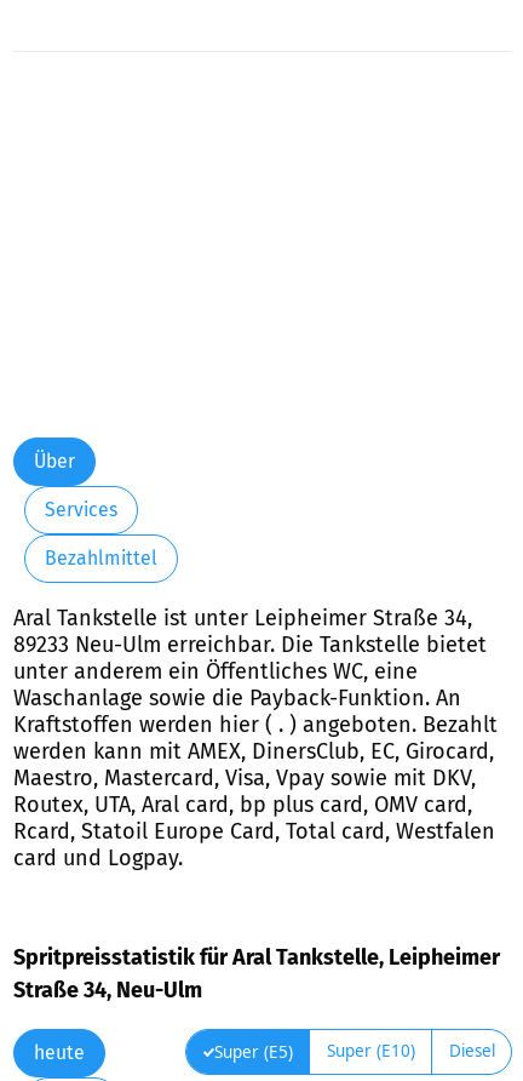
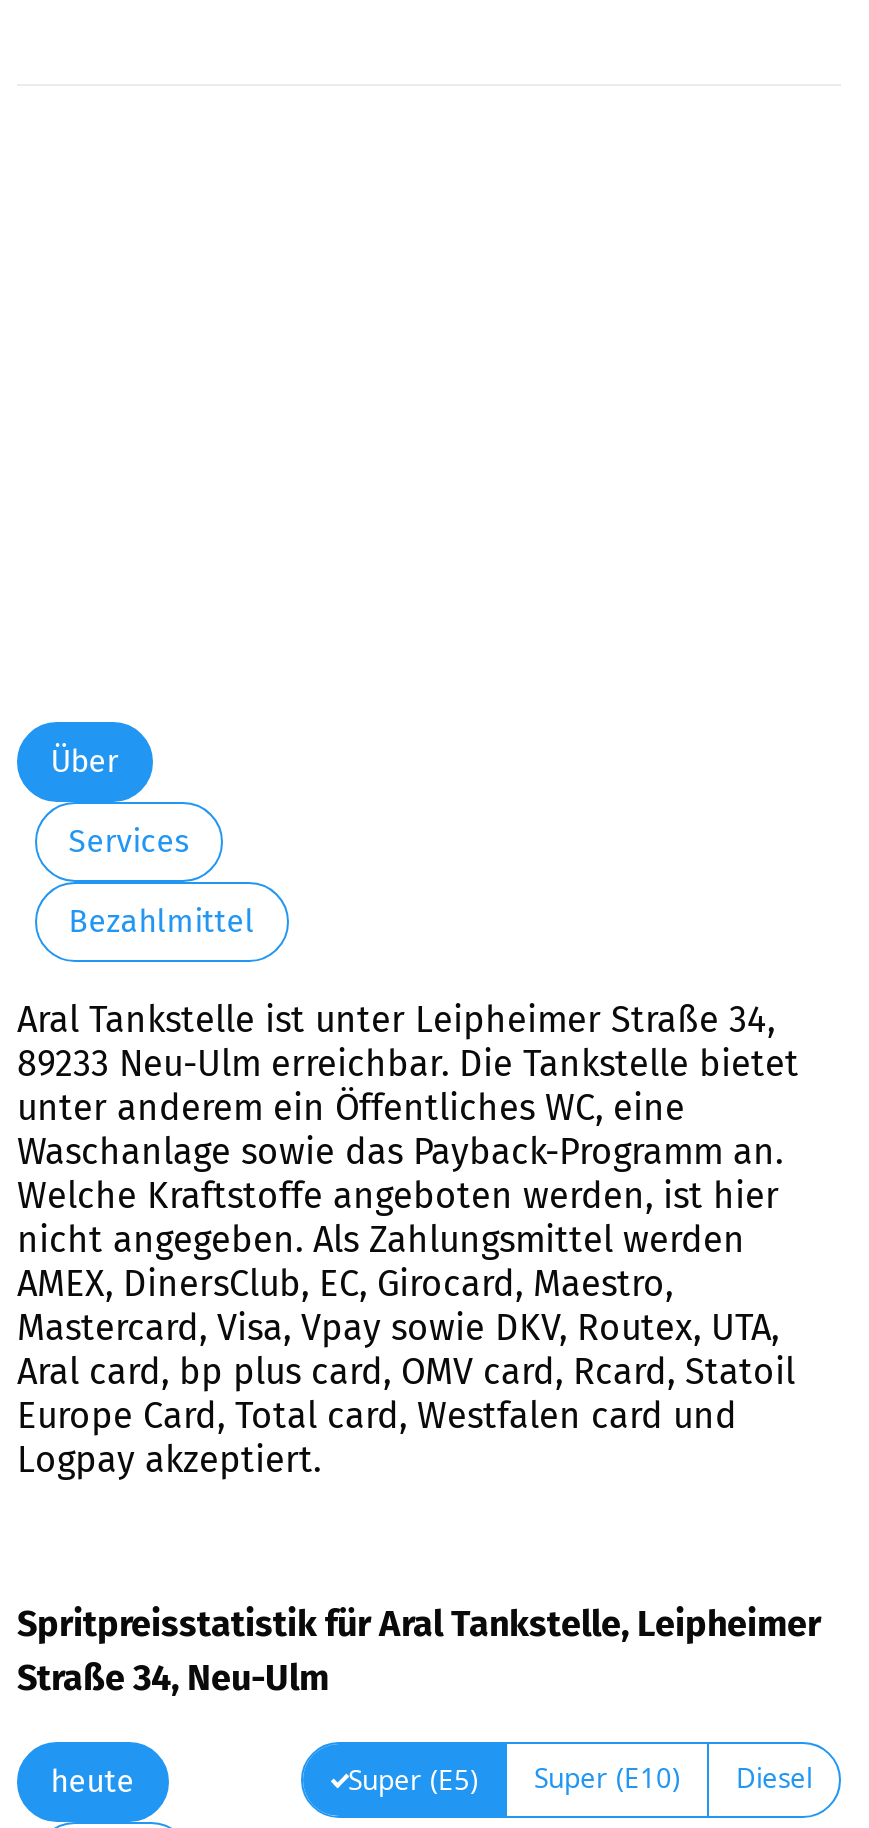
[13,684,498,871] Waschanlage sowie die Payback-Funktion. An | Kraftstoffen werden hier ( . ) angeboten. Bezahlt | werden kann mit AMEX, DinersClub, EC, Girocard, | Maestro, Mastercard, Visa, Vpay sowie mit DKV, | Routex, UTA, Aral card, bp plus card, OMV card, | Rcard, Statoil Europe Card, Total card, Westfalen | card und Logpay. -> [17,1129,795,1481] Waschanlage sowie das Payback-Programm an. | Welche Kraftstoffe angeboten werden, ist hier | nicht angegeben. Als Zahlungsmittel werden | AMEX, DinersClub, EC, Girocard, Maestro, | Mastercard, Visa, Vpay sowie DKV, Routex, UTA, | Aral card, bp plus card, OMV card, Rcard, Statoil | Europe Card, Total card, Westfalen card und | Logpay akzeptiert.

